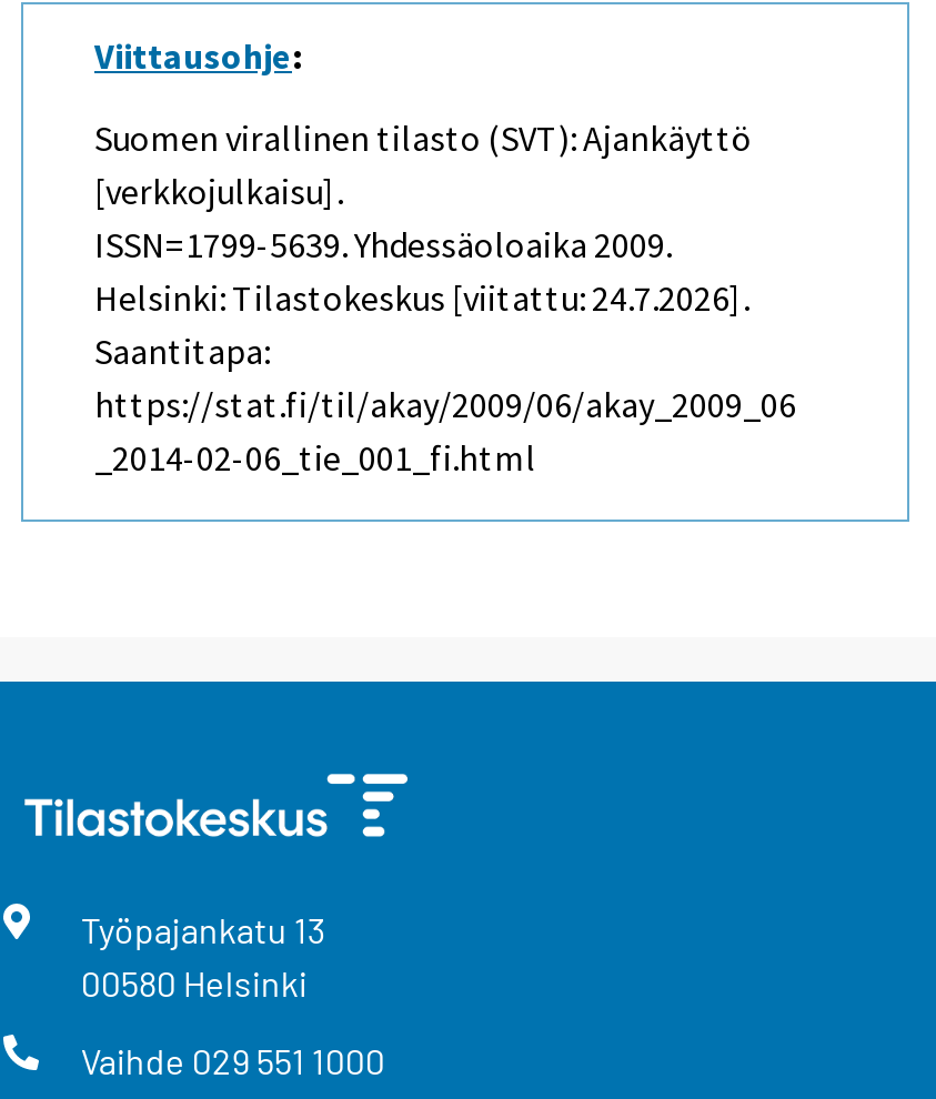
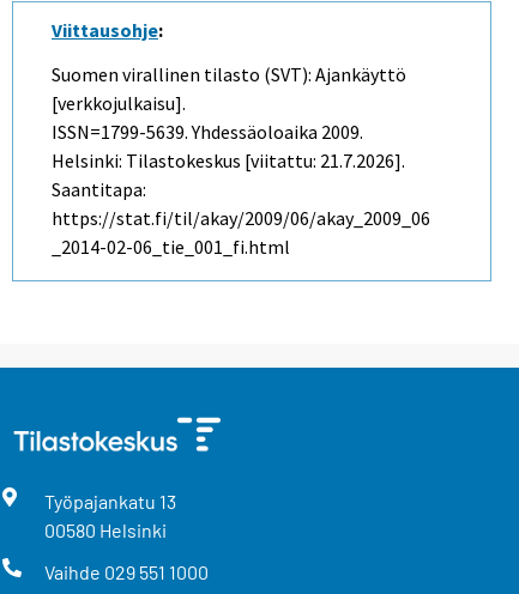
[94,275,749,319] Helsinki: Tilastokeskus [viitattu: 24.7.2026]. -> [52,148,405,172] Helsinki: Tilastokeskus [viitattu: 21.7.2026].

